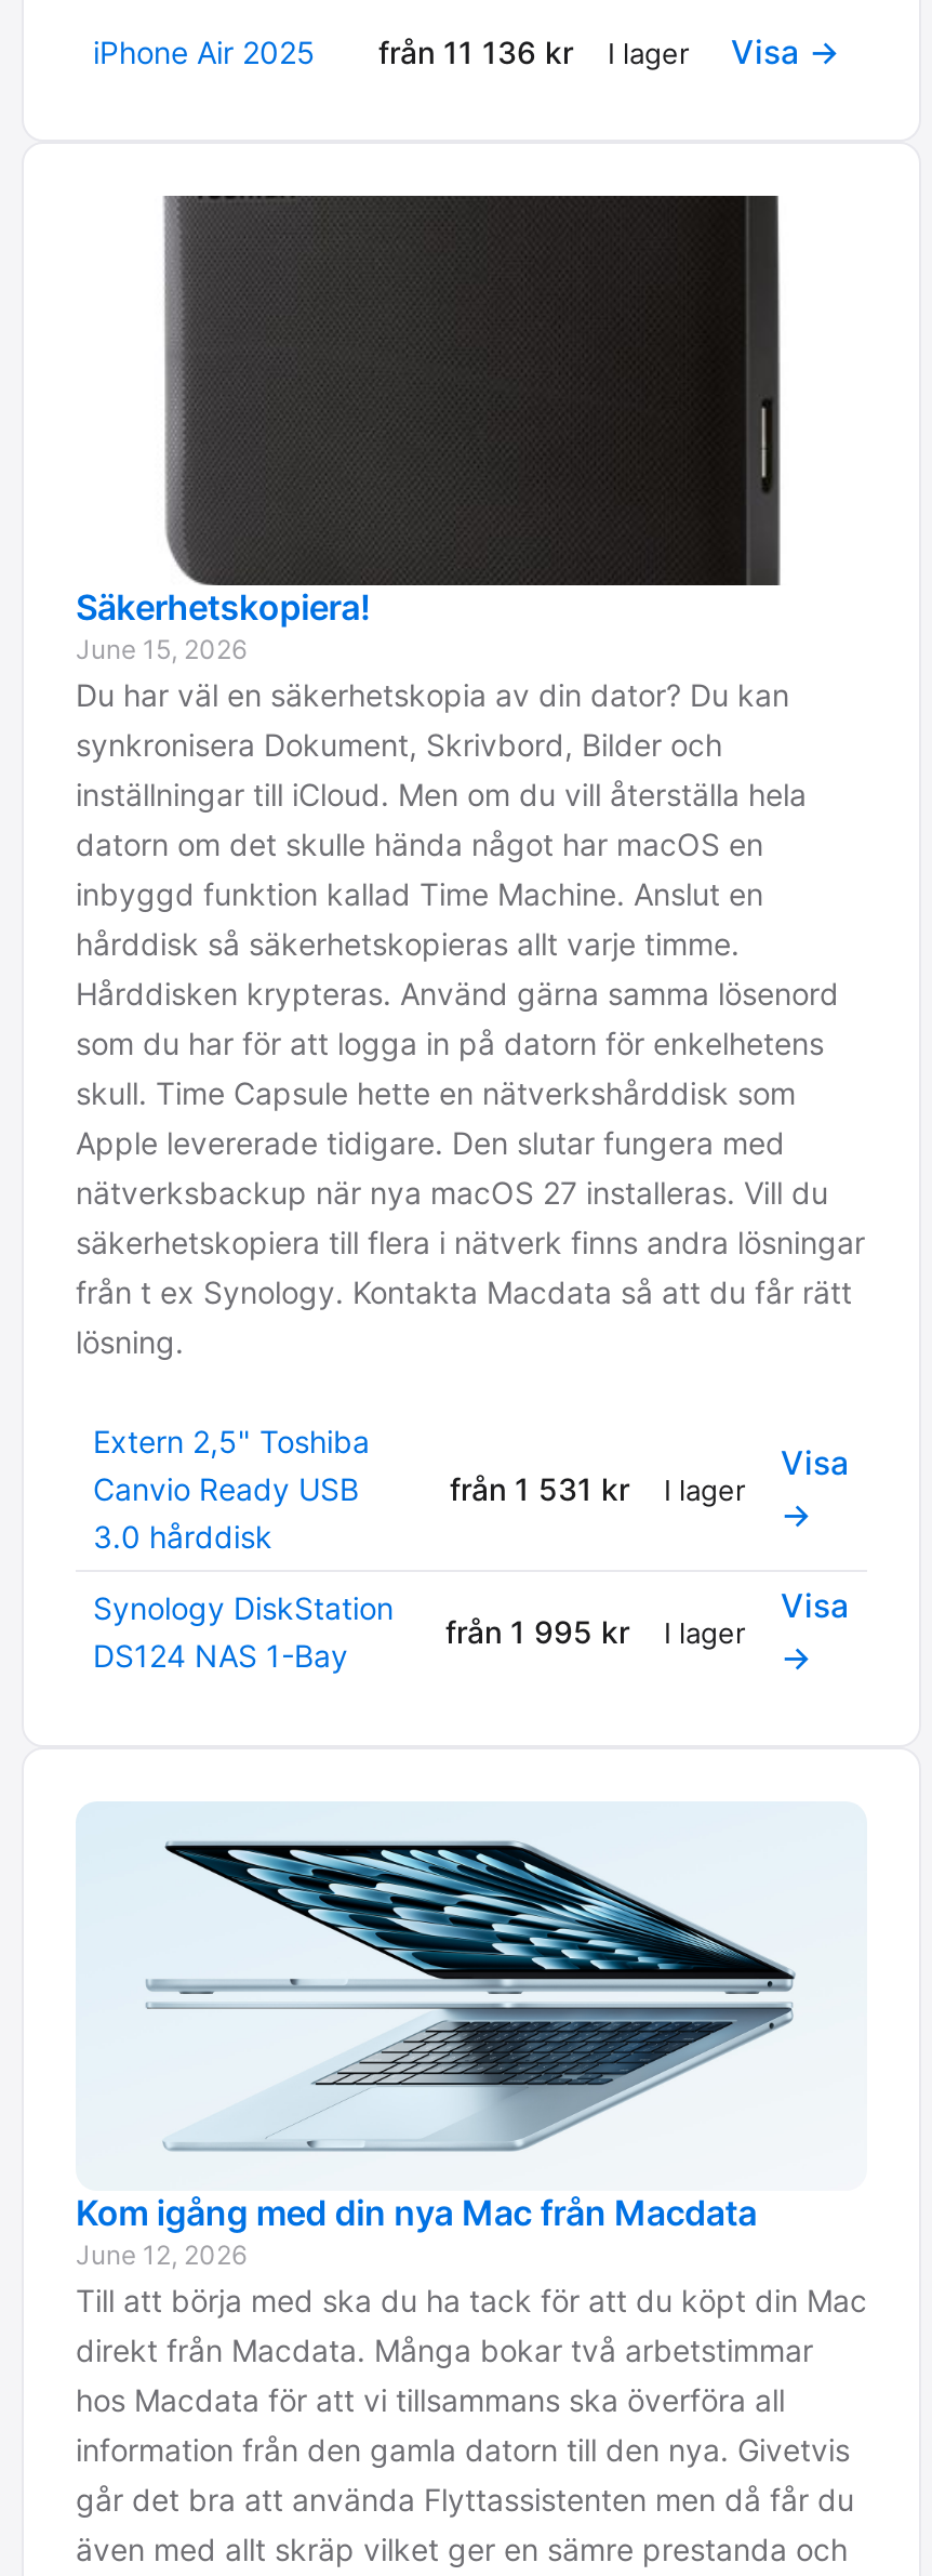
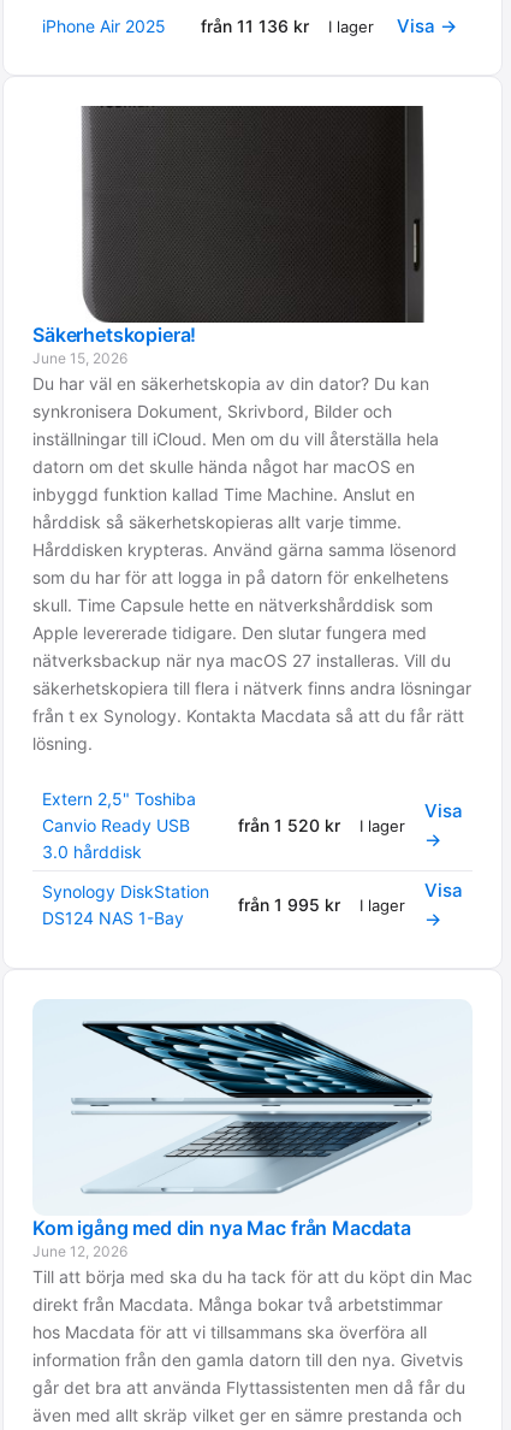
[450,1470,746,1507] från 1 531 kr I lager -> [238,815,405,835] från 1 520 kr I lager

